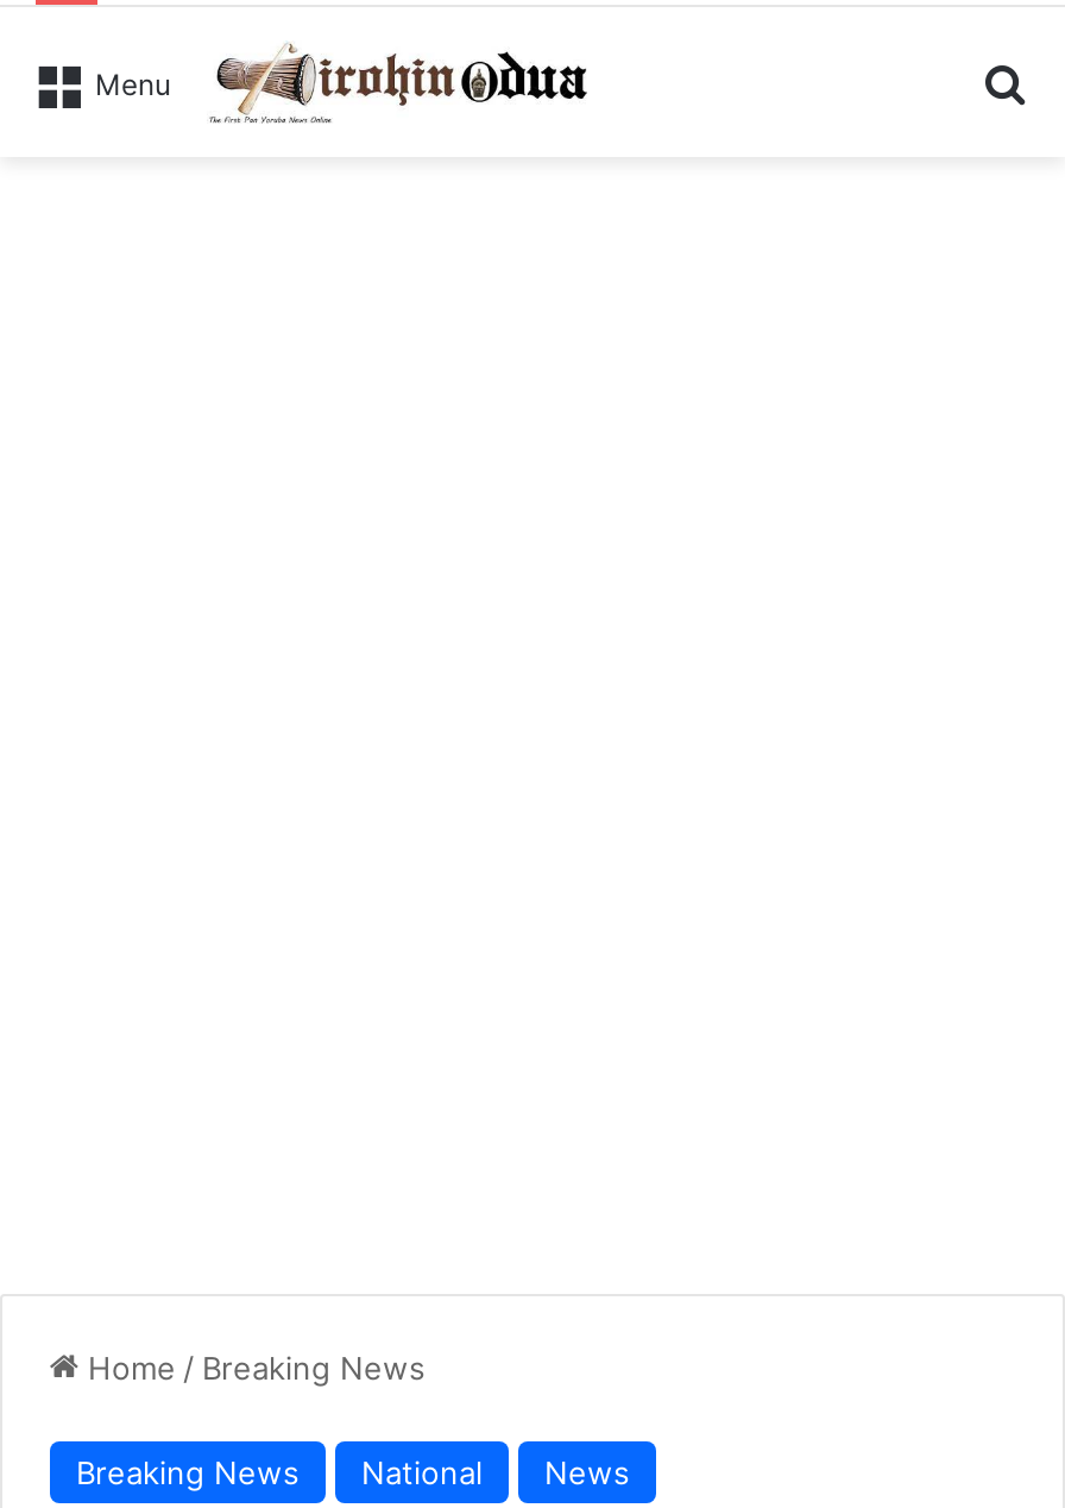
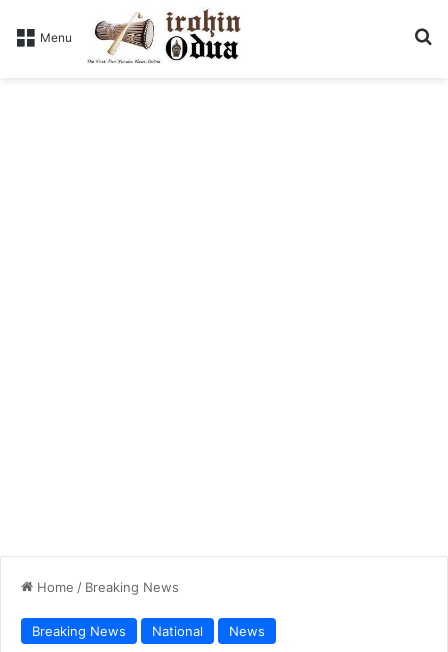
[214,20,590,113] [image] -> [89,8,246,64] [image]

